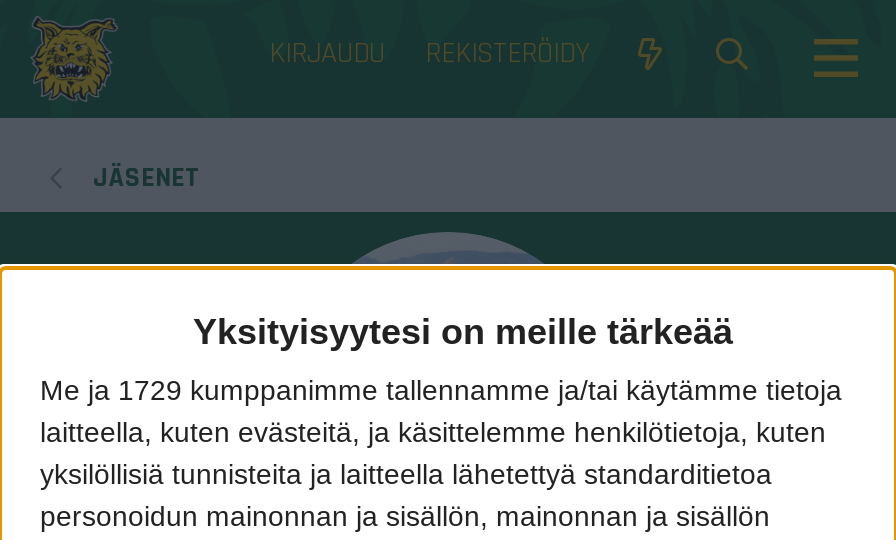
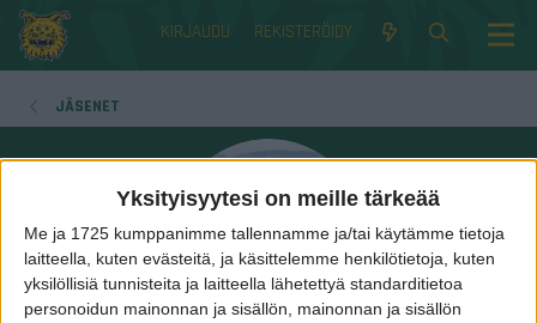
[40,374,842,406] Me ja 1729 kumppanimme tallennamme ja/tai käytämme tietoja -> [24,223,505,243] Me ja 1725 kumppanimme tallennamme ja/tai käytämme tietoja

